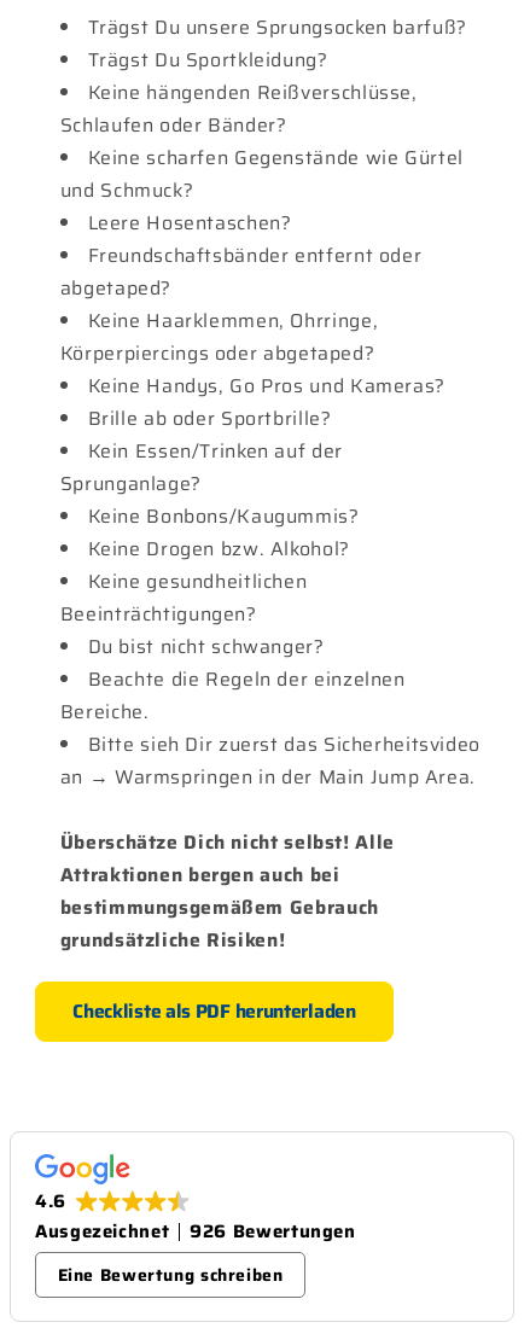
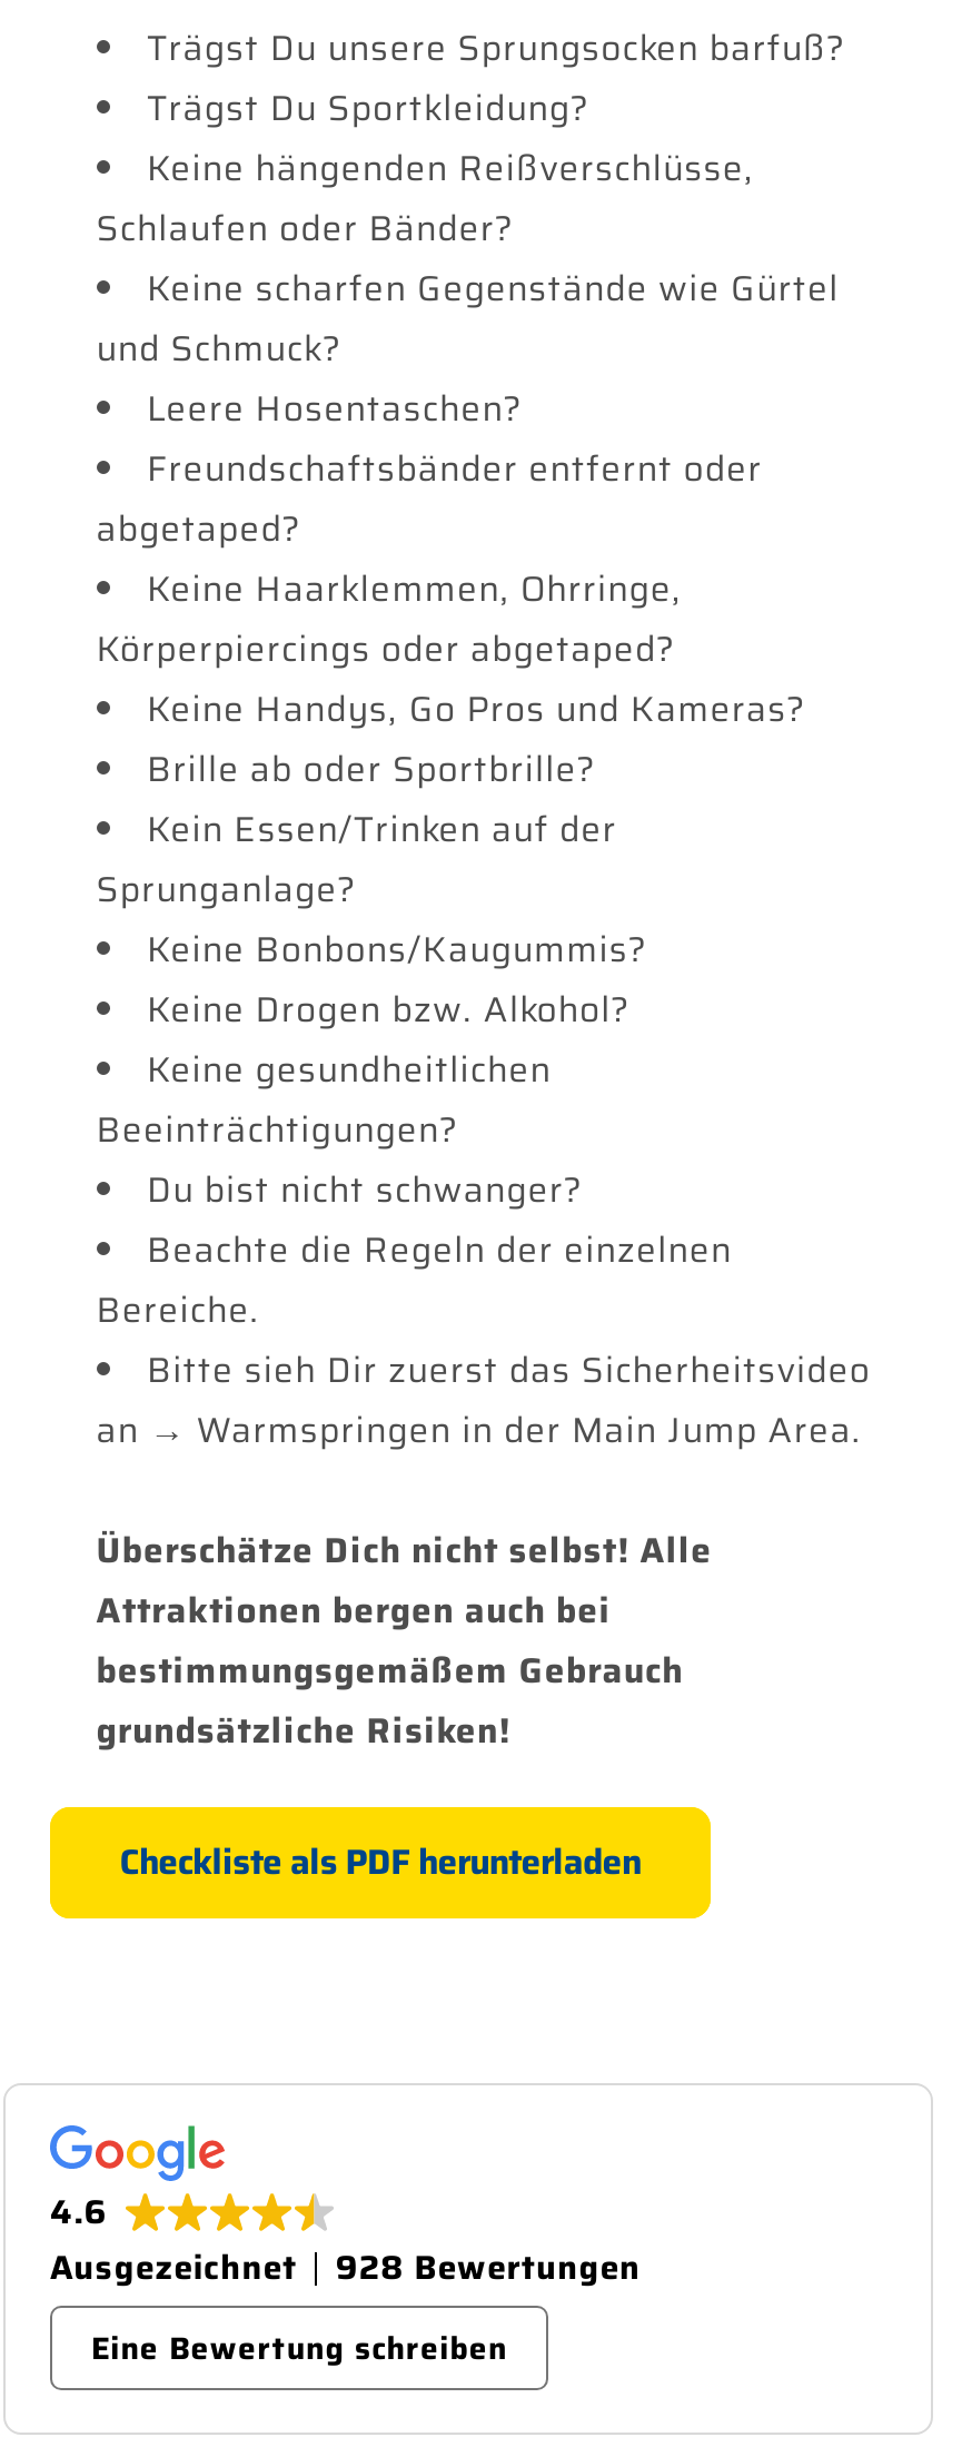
[35,1217,356,1246] Ausgezeichnet 926 Bewertungen -> [50,2240,641,2294] Ausgezeichnet 928 Bewertungen

